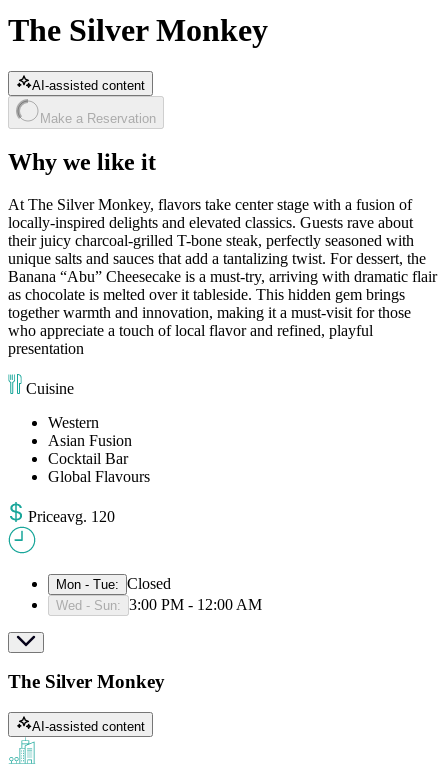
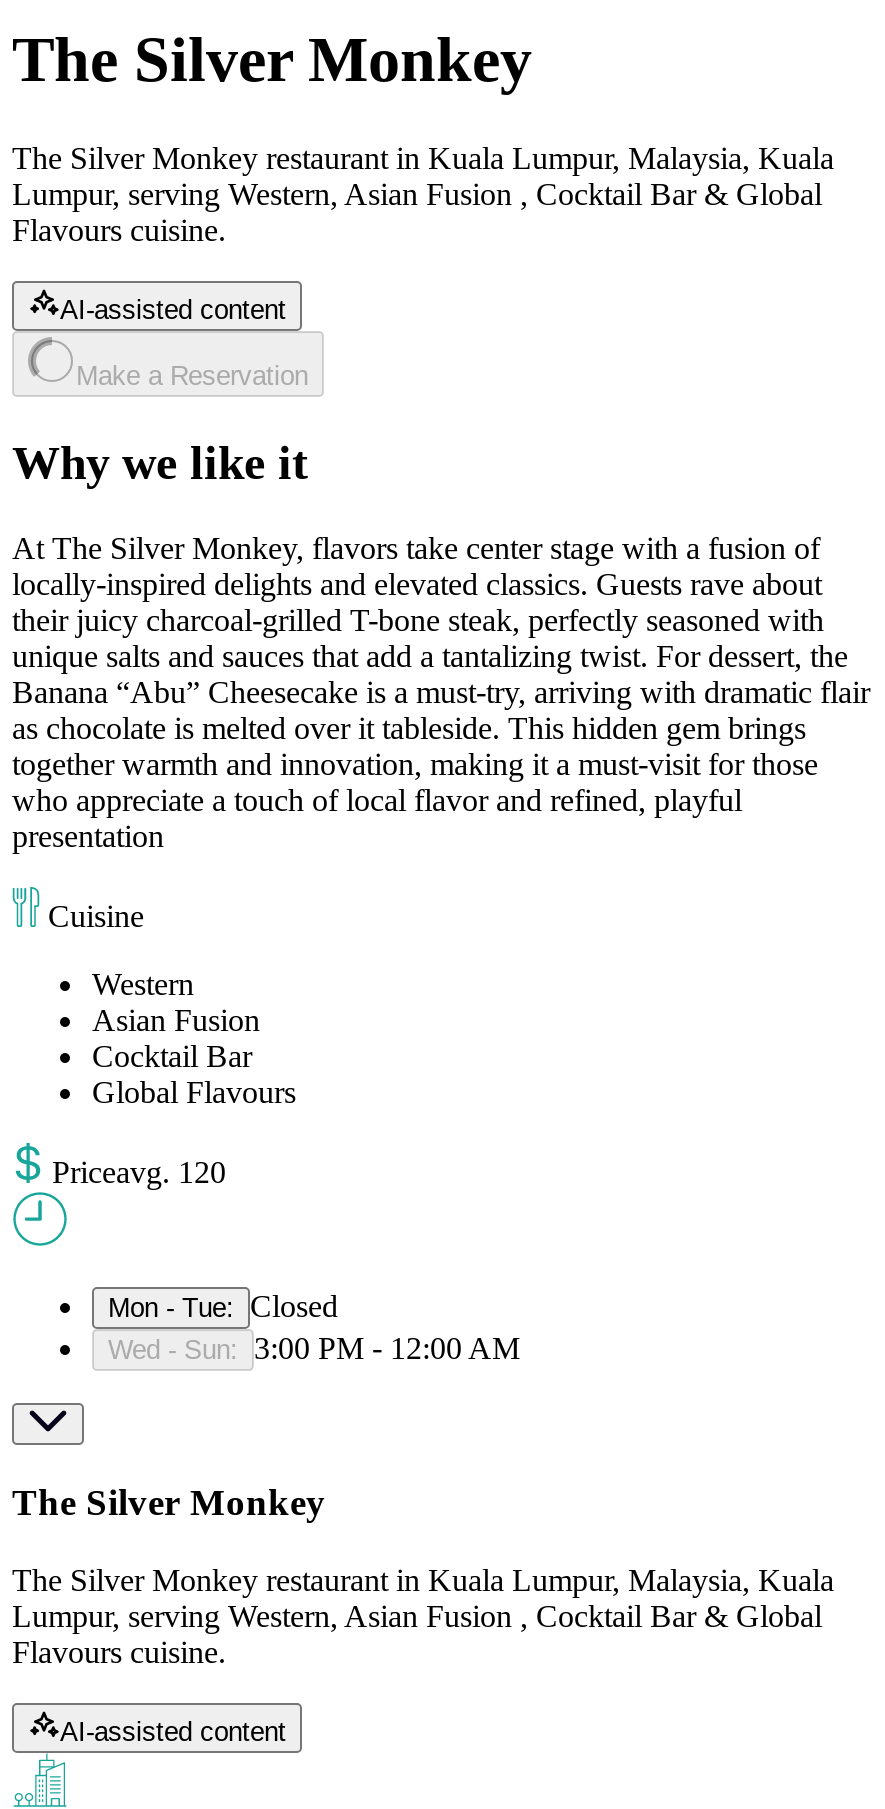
none -> [12,141,834,247] The Silver Monkey restaurant in Kuala Lumpur, Malaysia, Kuala | Lumpur, serving Western, Asian Fusion , Cocktail Bar & Global | Flavours cuisine.
none -> [12,1563,834,1669] The Silver Monkey restaurant in Kuala Lumpur, Malaysia, Kuala | Lumpur, serving Western, Asian Fusion , Cocktail Bar & Global | Flavours cuisine.

